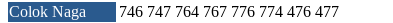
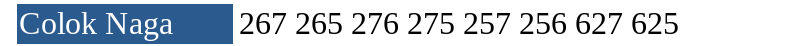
[9,3,339,20] Colok Naga 746 747 764 767 776 774 476 477 -> [19,5,679,39] Colok Naga 267 265 276 275 257 256 627 625

